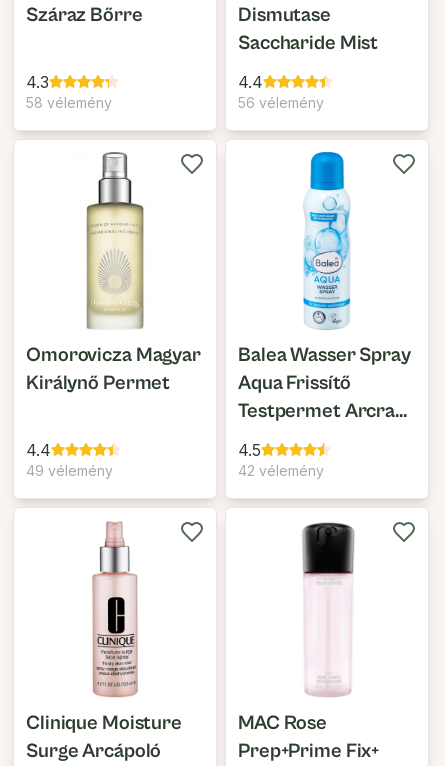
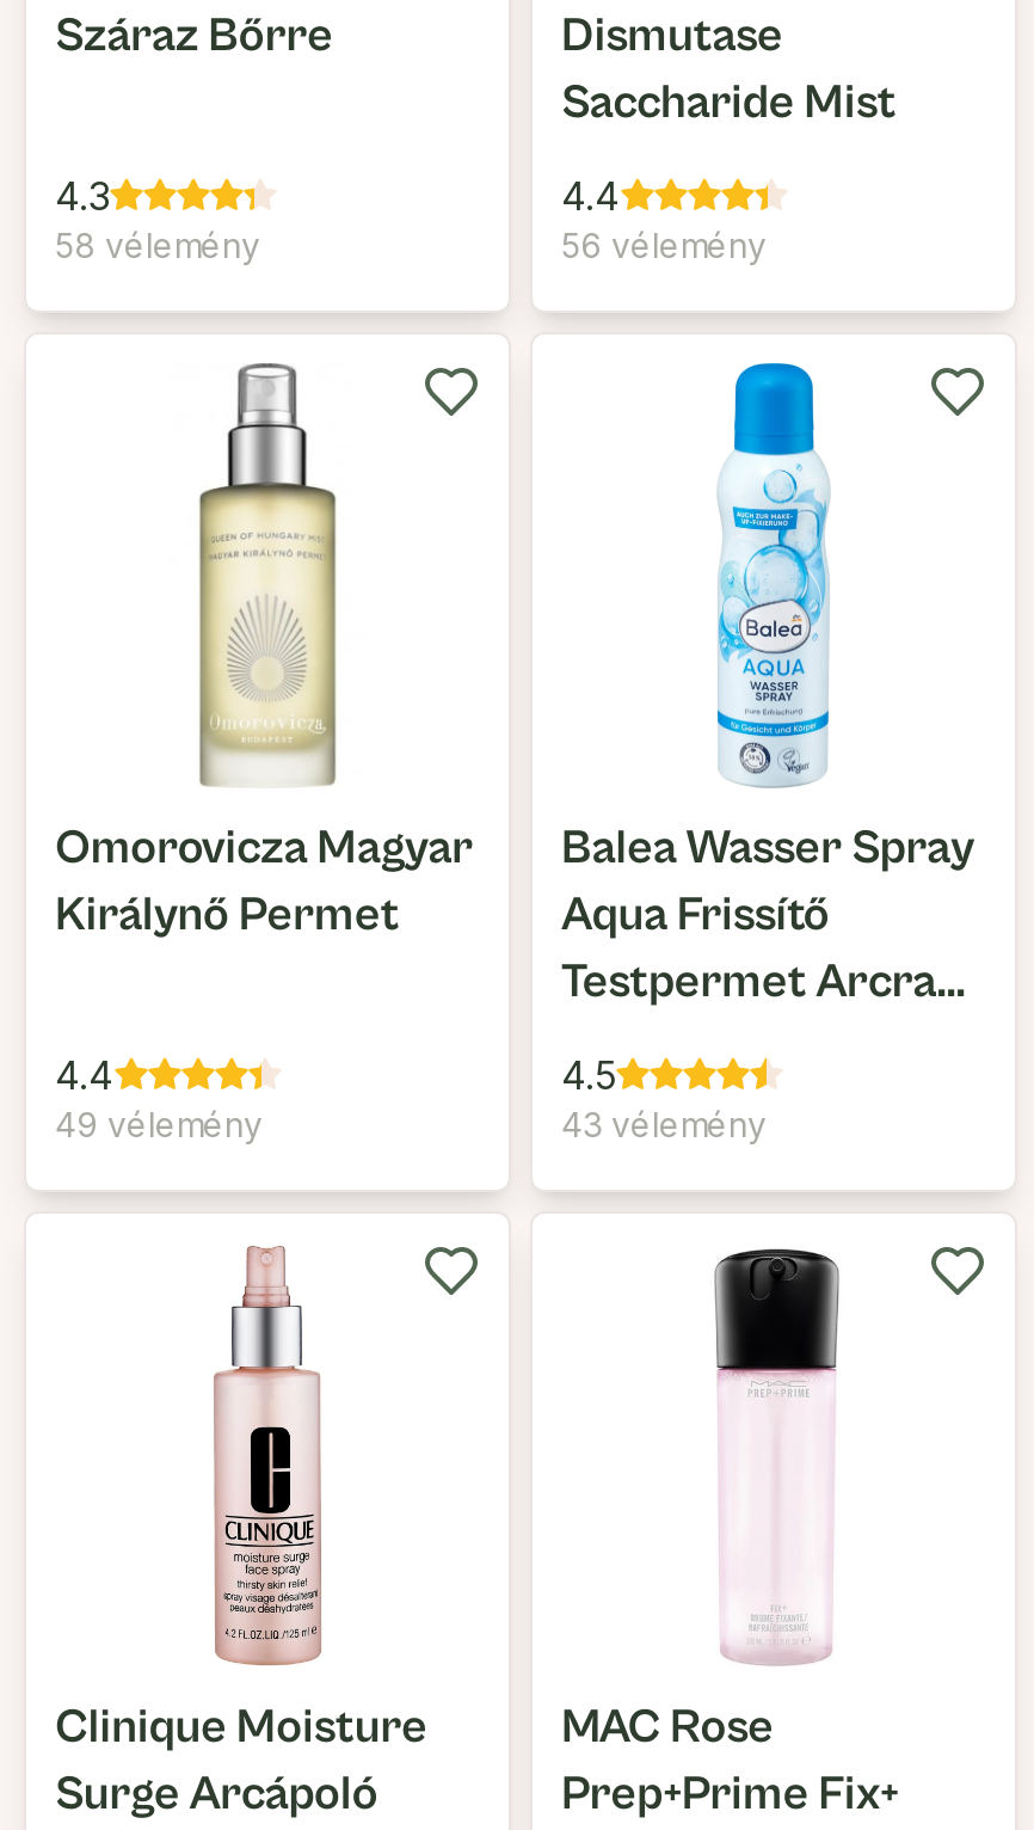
[238,462,324,479] 42 vélemény -> [561,1104,767,1144] 43 vélemény

